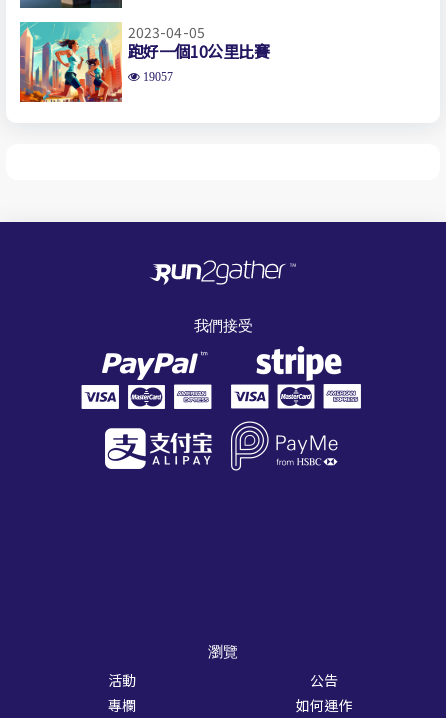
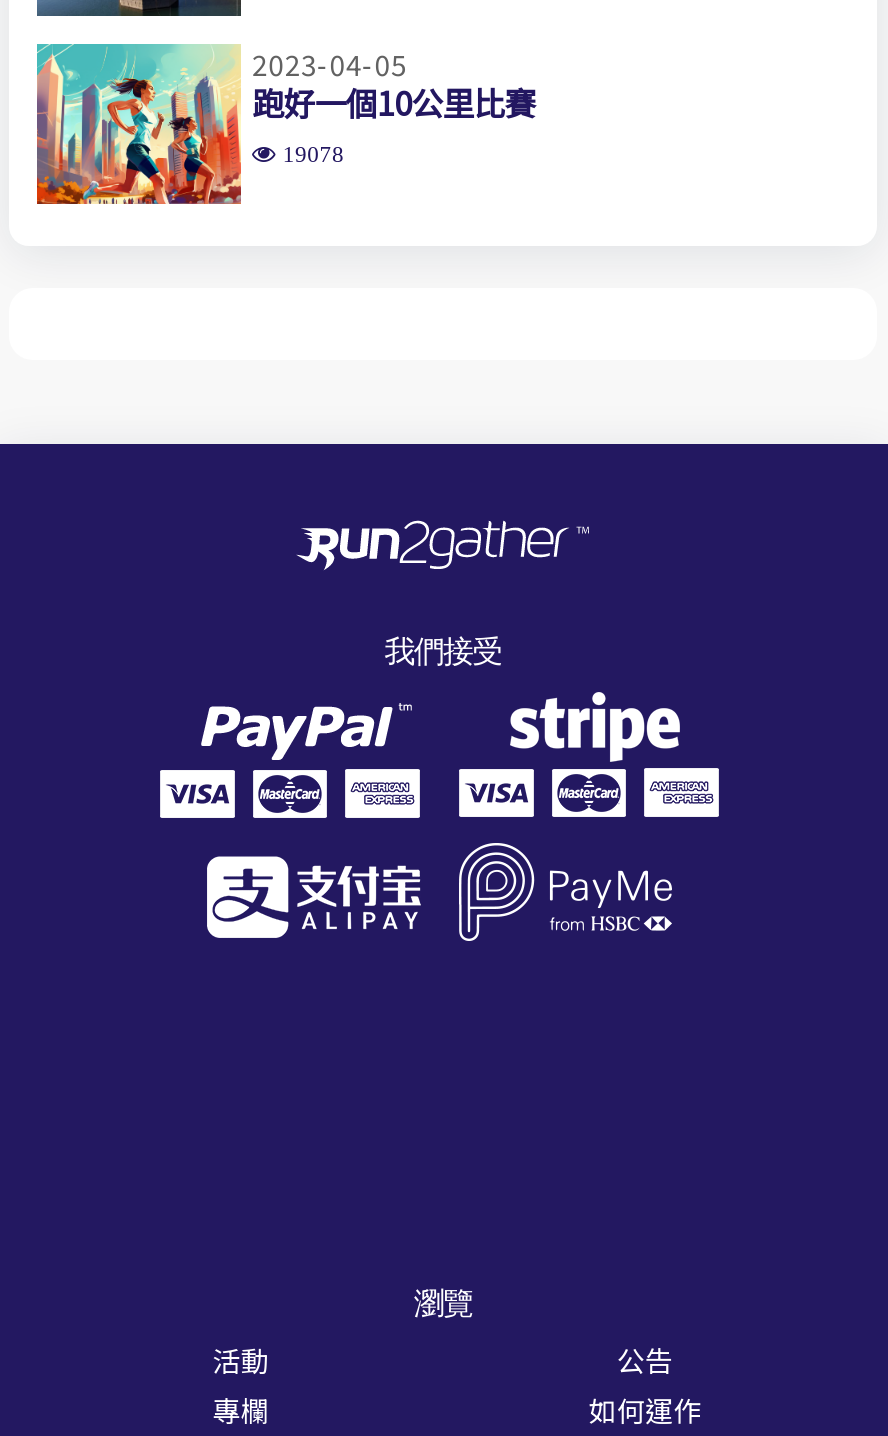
[140,70,174,82] 19057 -> [276,141,344,165] 19078

